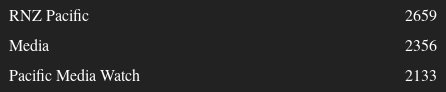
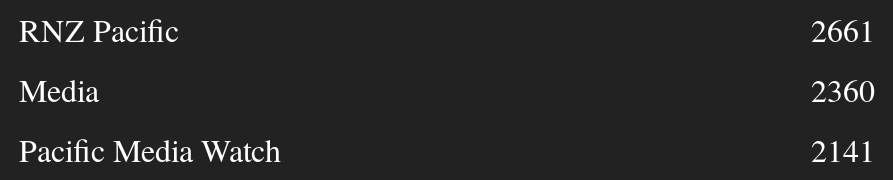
[405,4,437,25] 2659 -> [811,9,875,51] 2661
[405,34,437,55] 2356 -> [811,69,875,111] 2360
[405,64,437,85] 2133 -> [811,129,875,171] 2141

